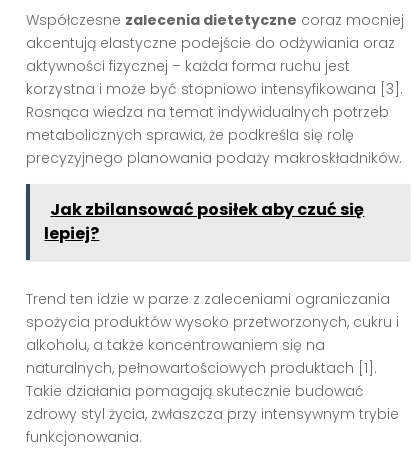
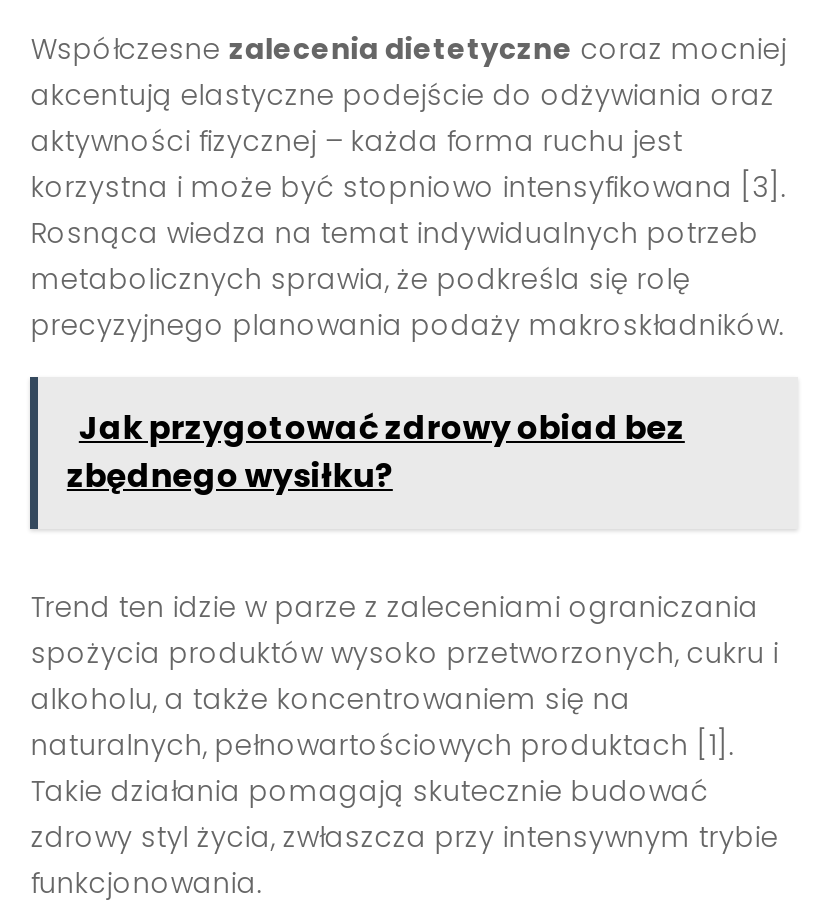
[44,198,364,245] Jak zbilansować posiłek aby czuć się | lepiej? -> [67,406,685,500] Jak przygotować zdrowy obiad bez | zbędnego wysiłku?

